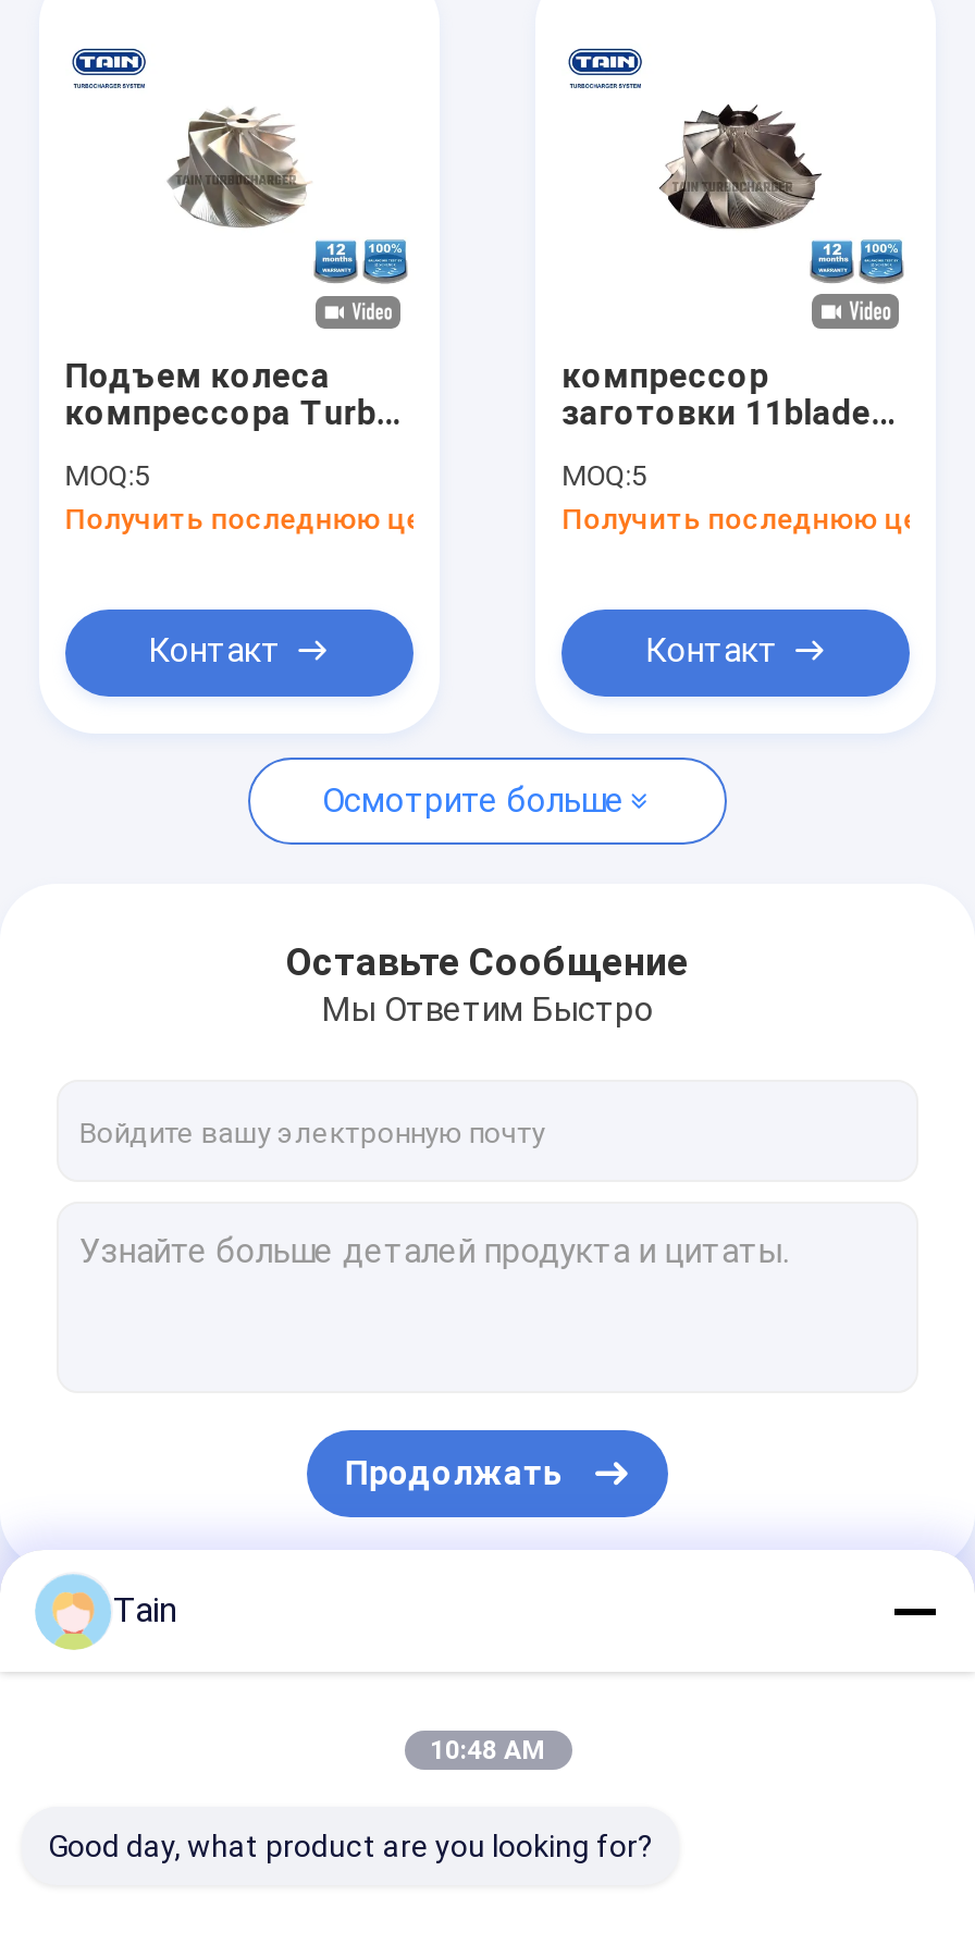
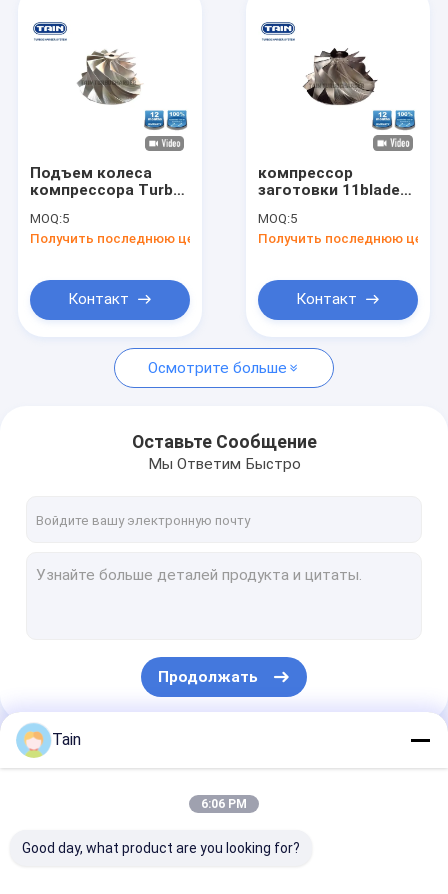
[430,1735,545,1765] 10:48 AM -> [201,797,247,811] 6:06 PM

